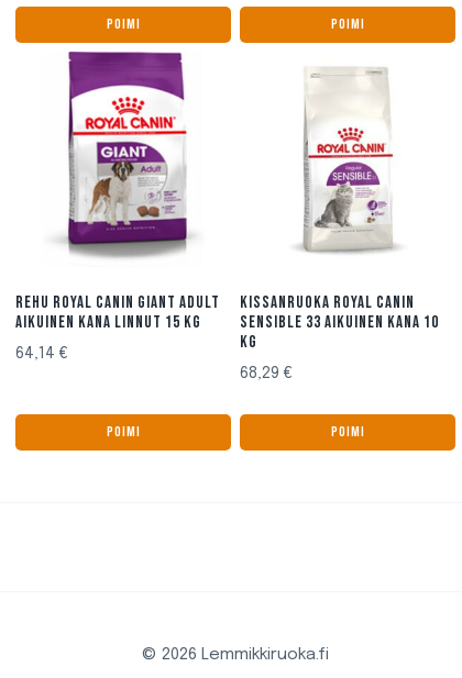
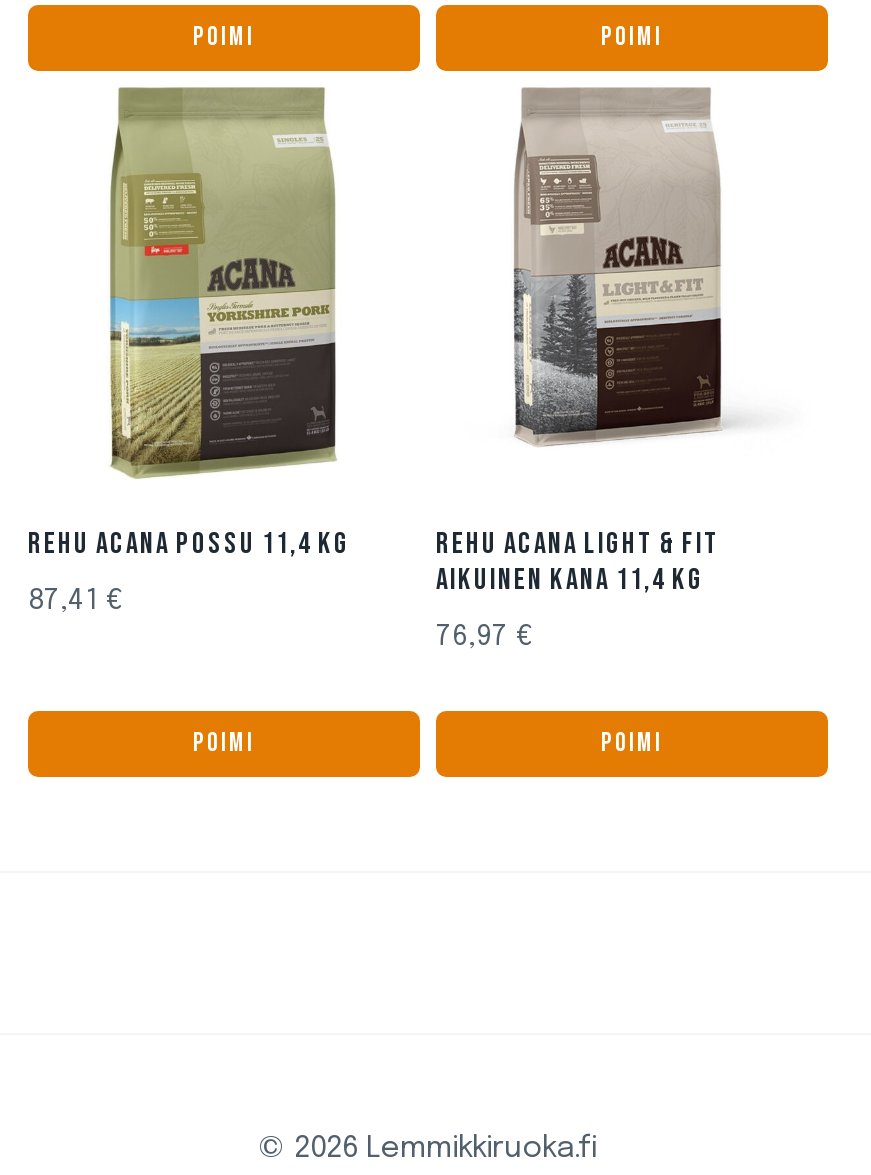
[15,52,220,333] [image] | REHU ROYAL CANIN GIANT ADULT | AIKUINEN KANA LINNUT 15 KG -> [28,87,350,564] [image] | REHU ACANA POSSU 11,4 KG
[240,53,439,353] [image] | KISSANRUOKA ROYAL CANIN | SENSIBLE 33 AIKUINEN KANA 10 | KG -> [436,87,736,600] [image] | REHU ACANA LIGHT & FIT | AIKUINEN KANA 11,4 KG
[15,346,68,362] 64,14 € -> [28,588,122,616] 87,41 €
[240,366,293,382] 68,29 € -> [436,624,532,652] 76,97 €

